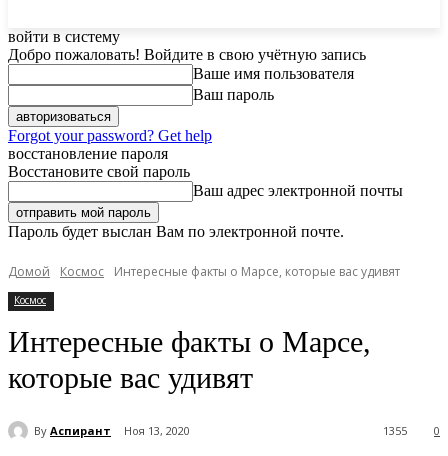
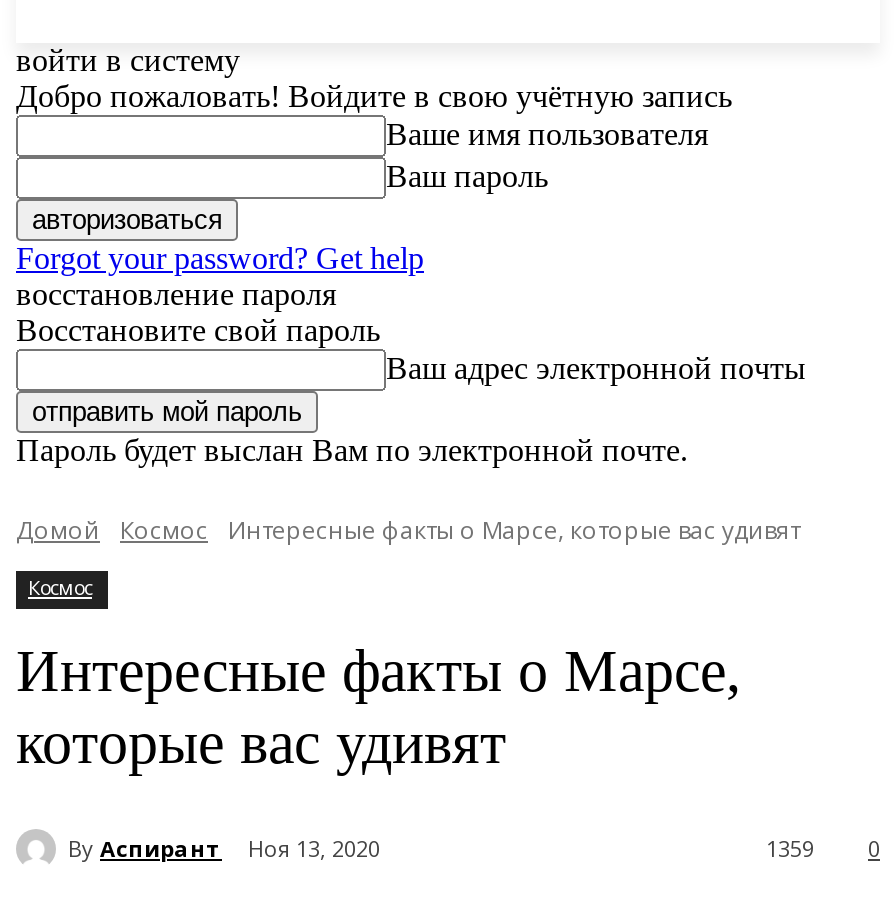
[383,423,440,438] 1355 0 -> [766,833,880,863] 1359 0

